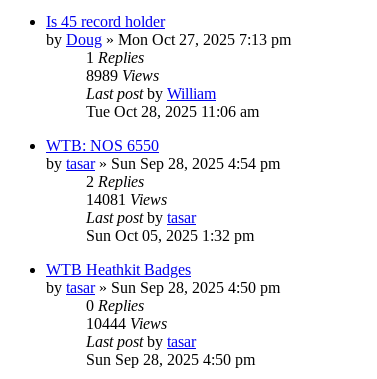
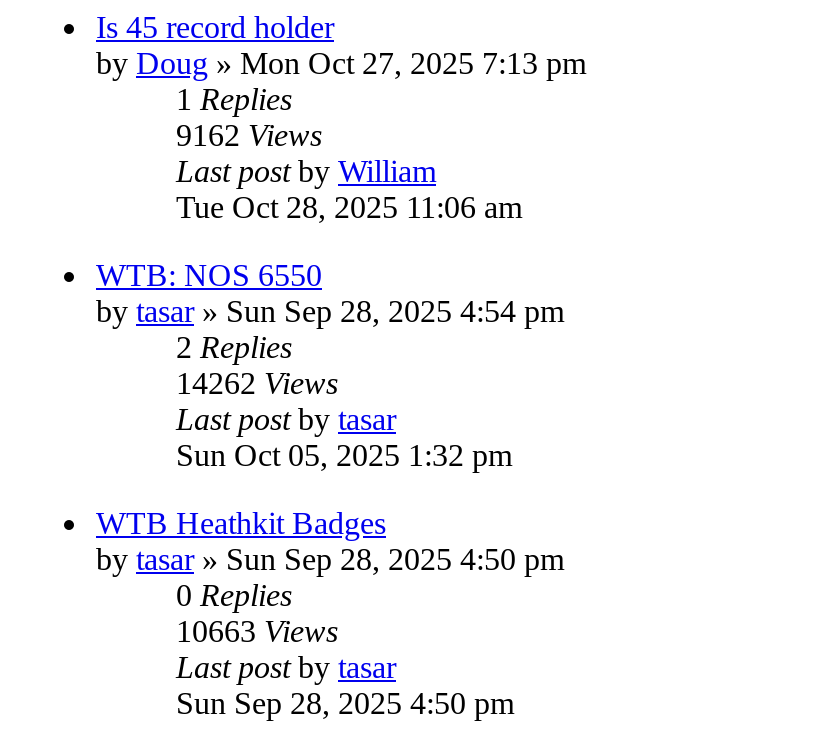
[86,67,159,84] 8989 Views -> [176,118,322,152] 9162 Views
[86,191,167,208] 14081 Views -> [176,366,338,400] 14262 Views
[86,315,167,332] 10444 Views -> [176,614,338,648] 10663 Views

